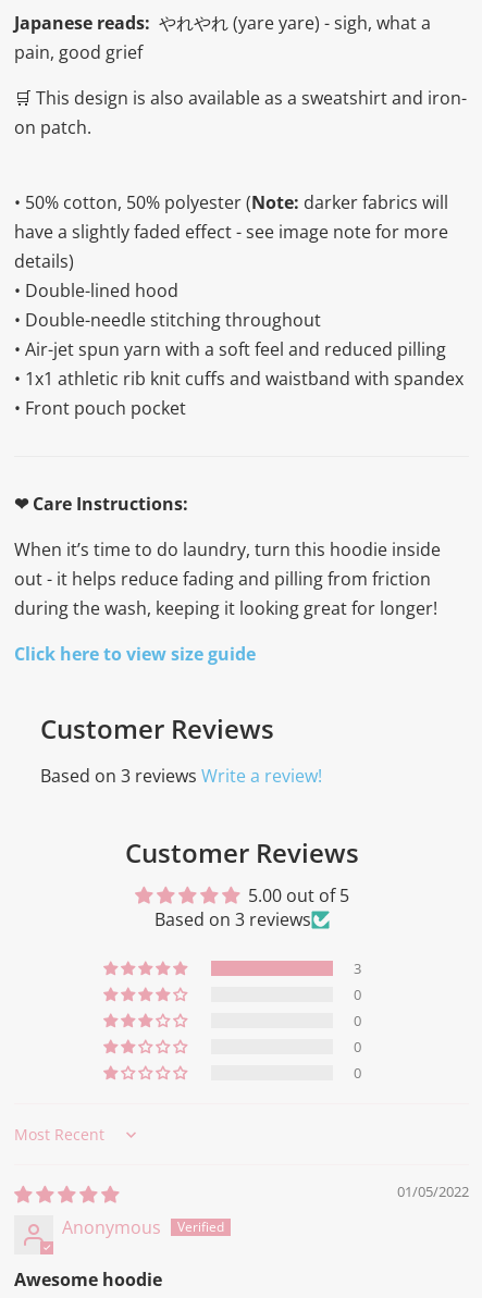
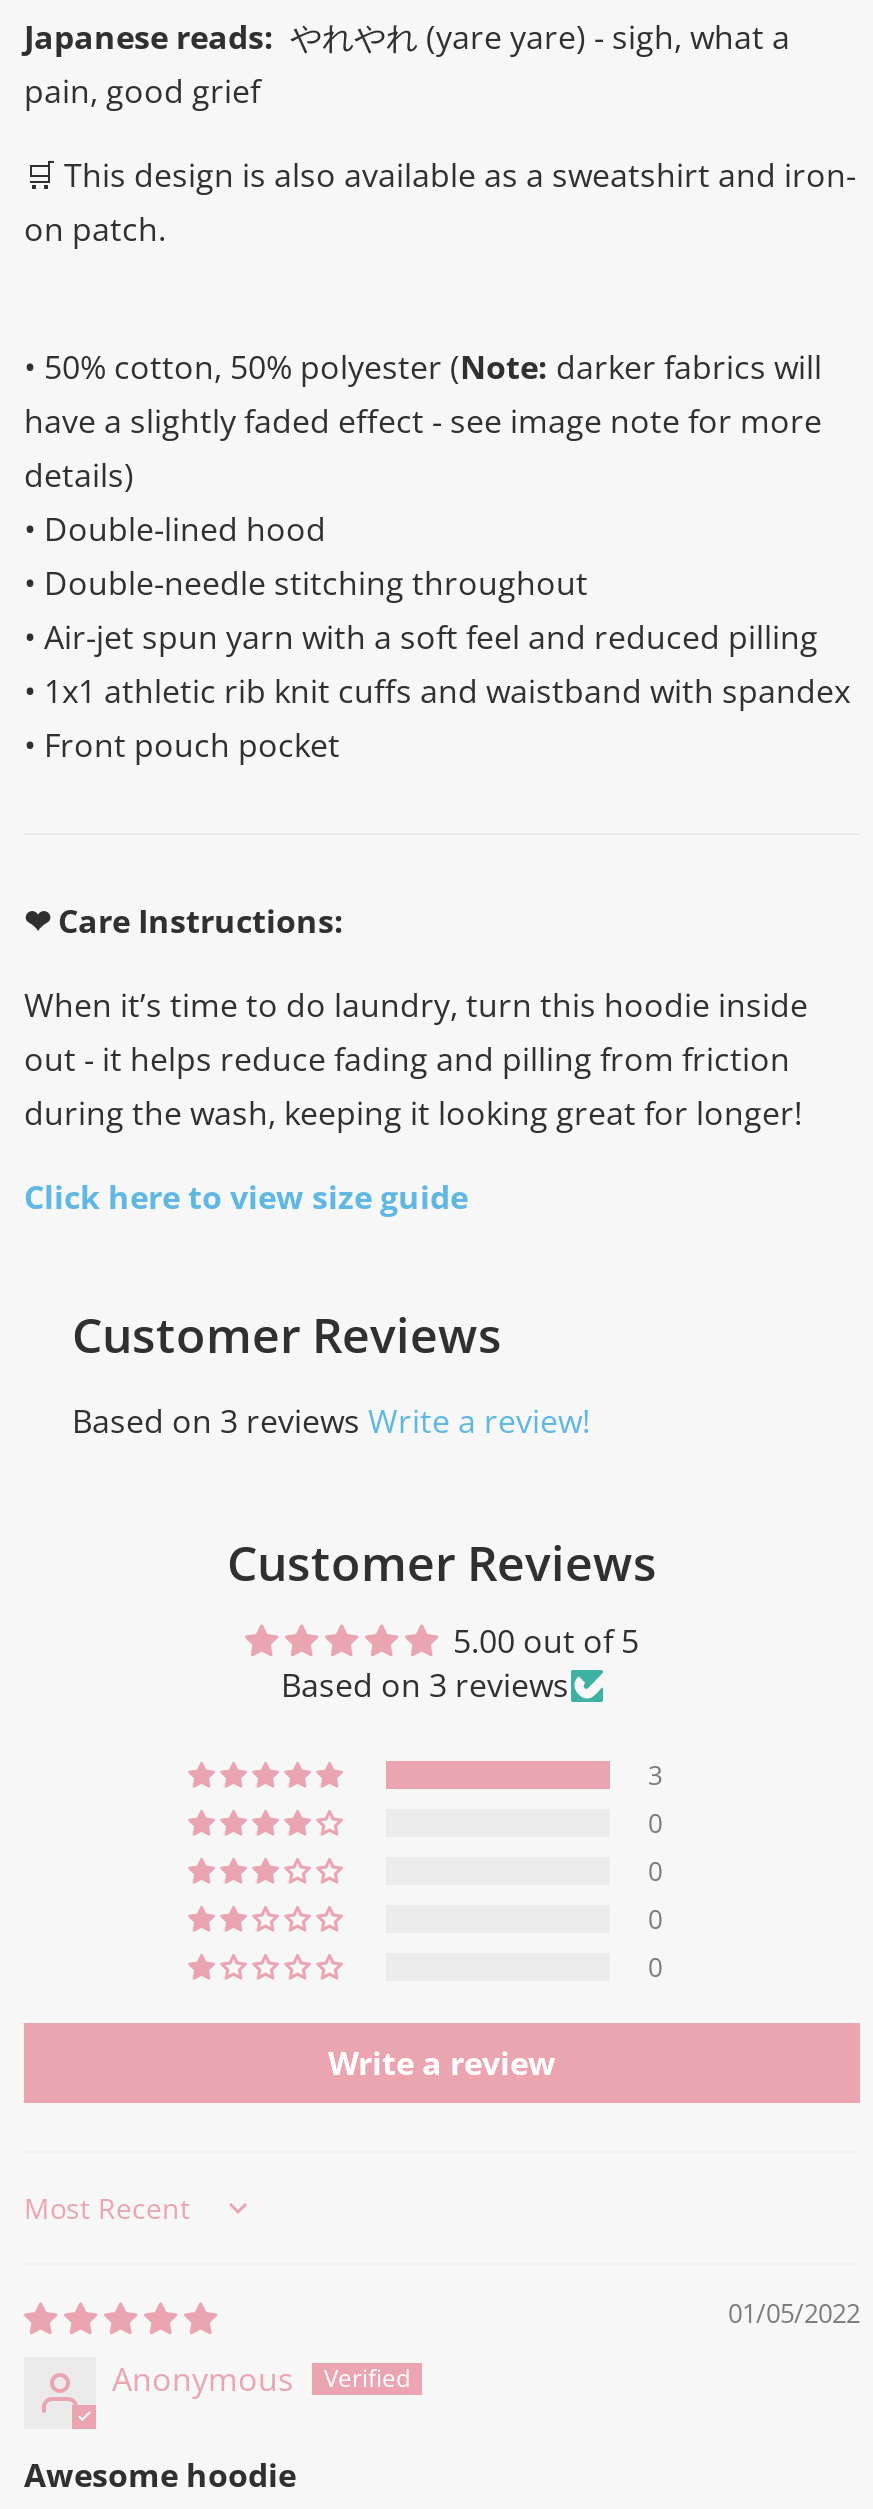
none -> [328,2041,556,2085] Write a review

